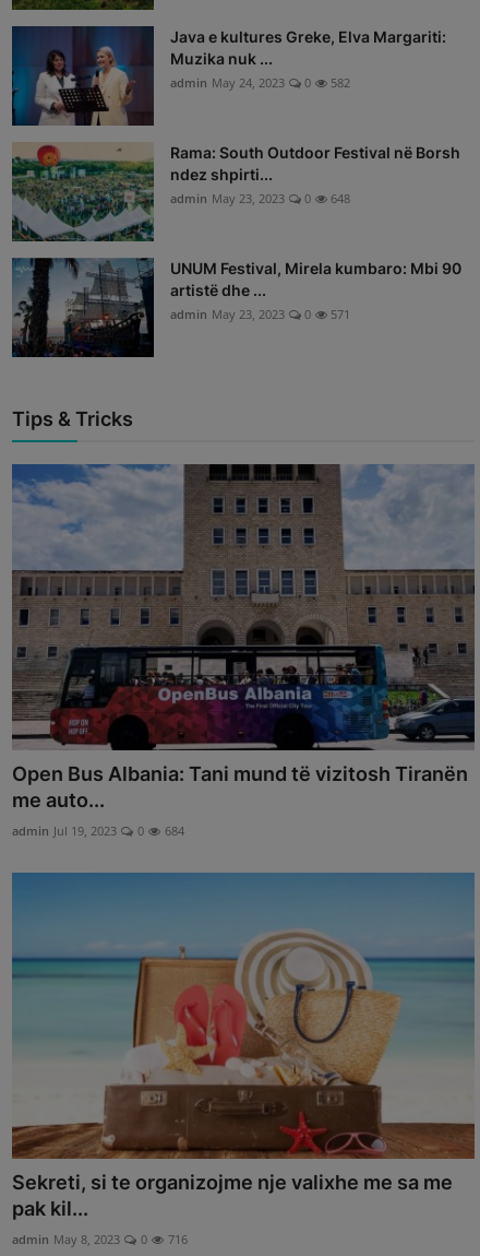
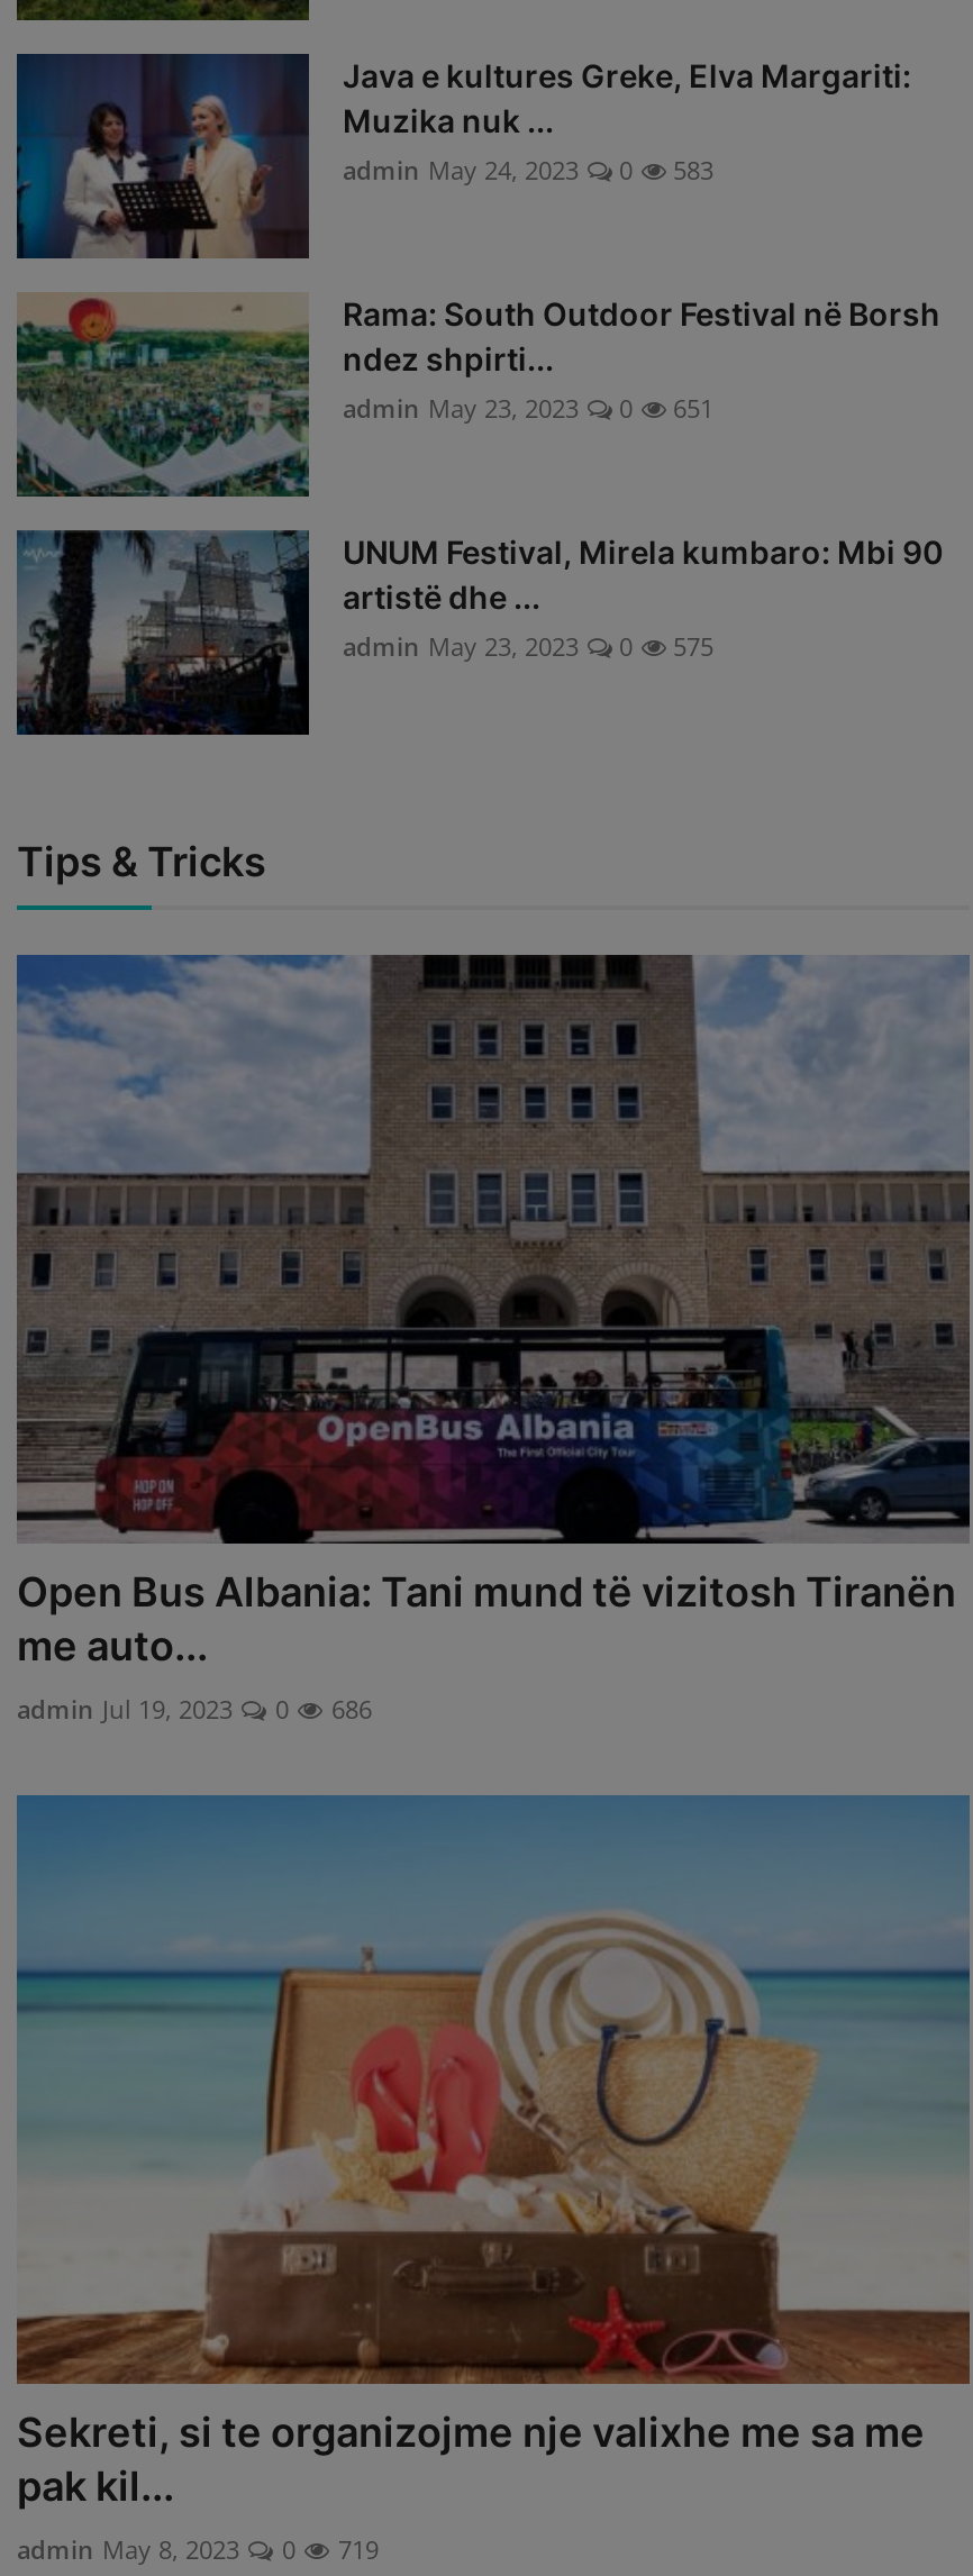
[170,74,350,90] admin May 24, 2023 0 582 -> [343,152,713,185] admin May 24, 2023 0 583
[170,189,350,206] admin May 23, 2023 0 648 -> [343,390,713,424] admin May 23, 2023 0 651
[170,305,350,322] admin May 23, 2023 0 571 -> [343,628,713,662] admin May 23, 2023 0 575
[12,822,184,839] admin Jul 19, 2023 0 684 -> [17,1692,372,1726] admin Jul 19, 2023 0 686
[12,1231,188,1248] admin May 8, 2023 0 716 -> [17,2533,379,2567] admin May 8, 2023 0 719

